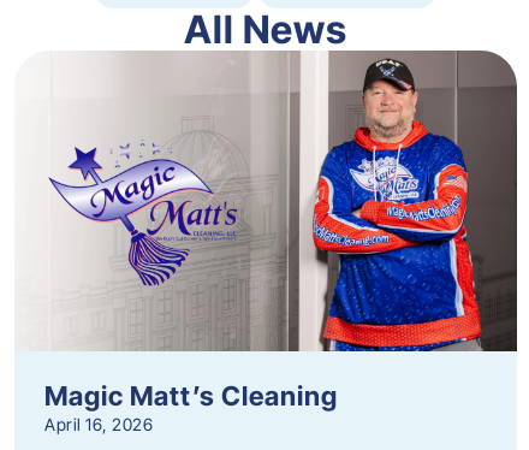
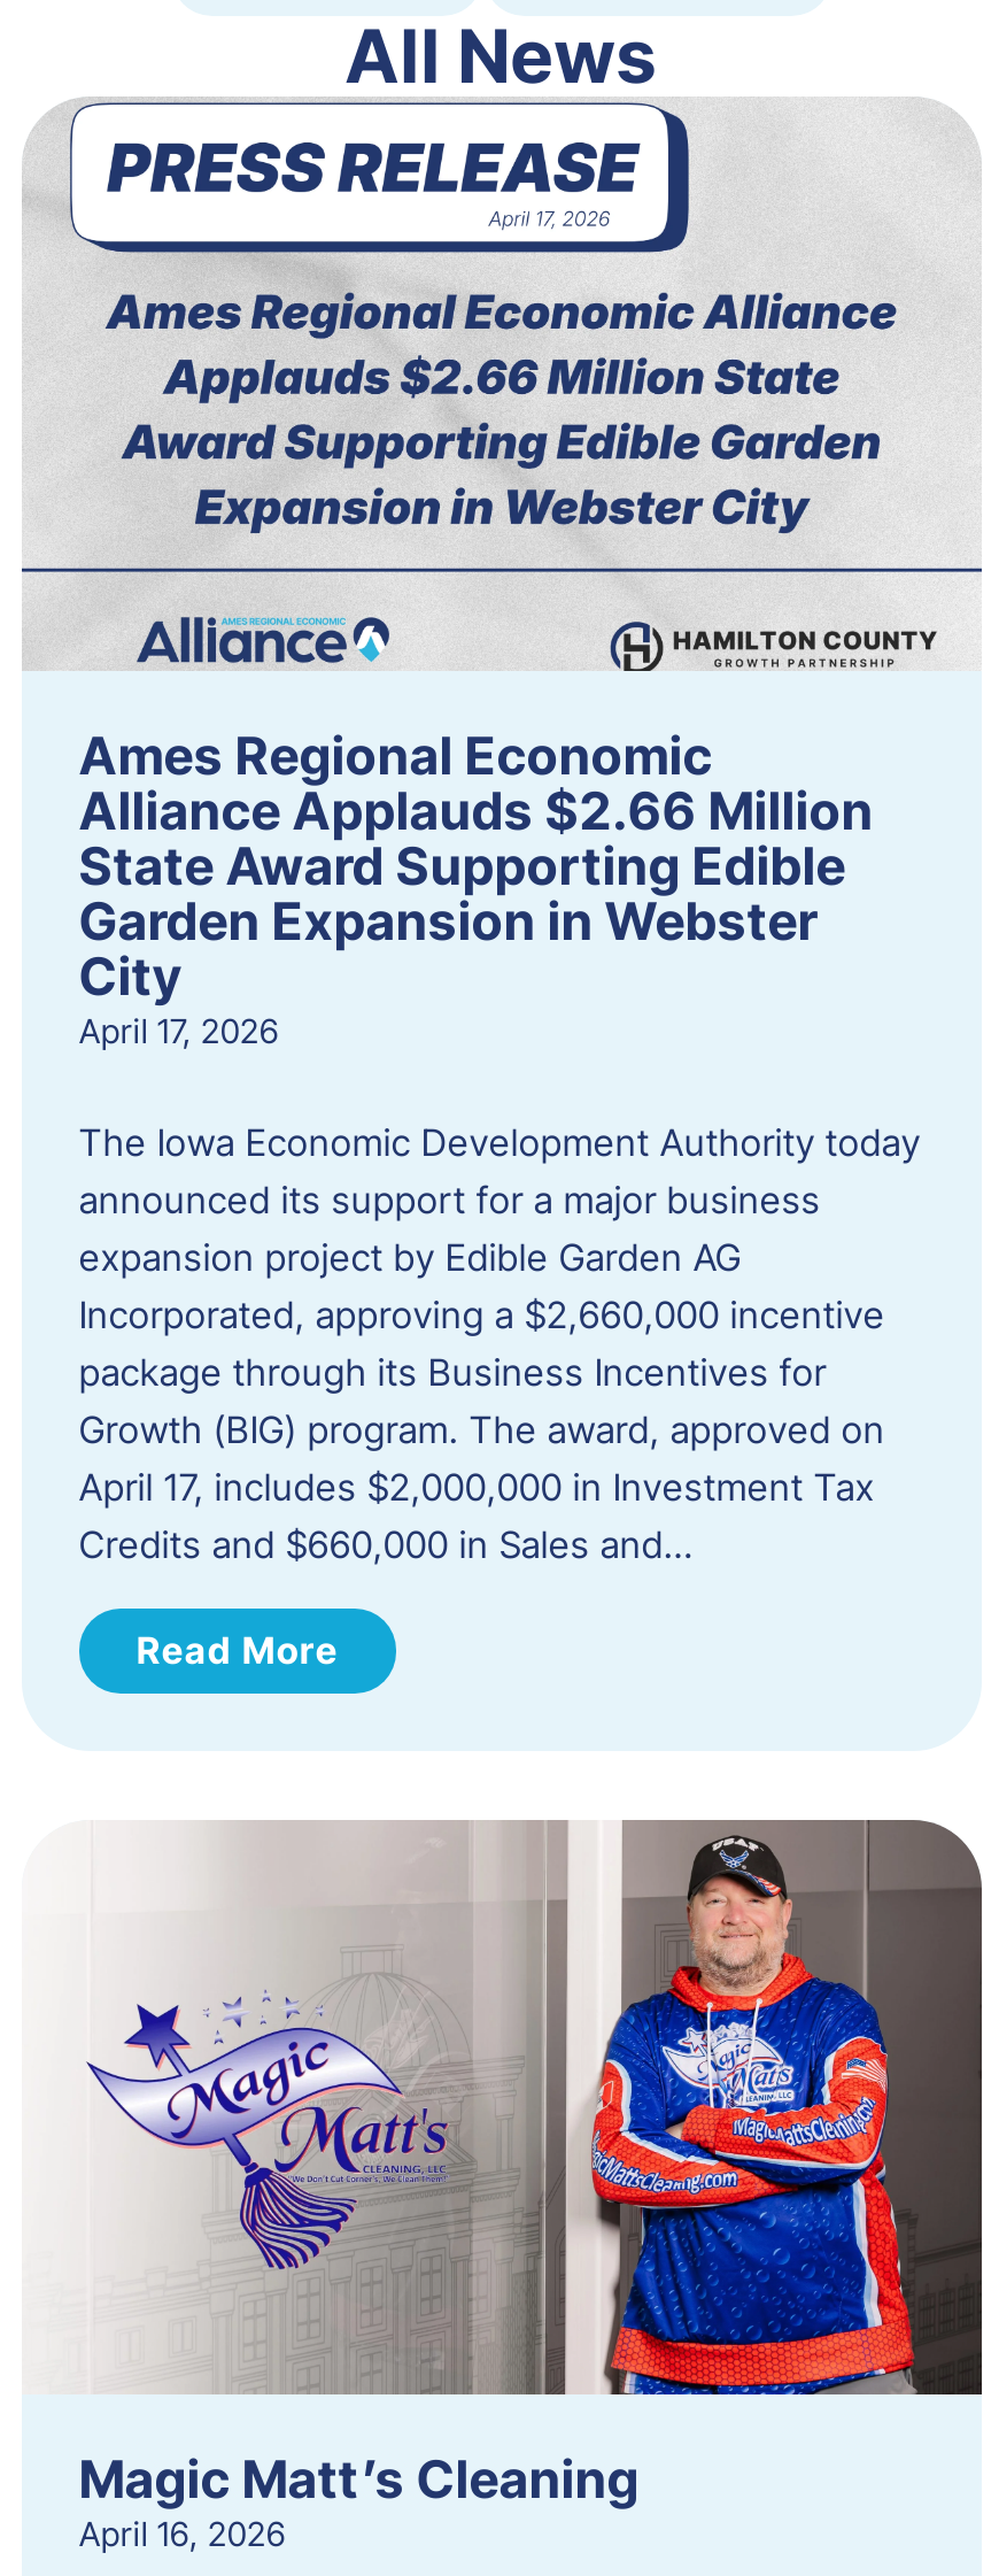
none -> [22,99,982,1672] [image] | Ames Regional Economic | Alliance Applauds $2.66 Million | State Award Supporting Edible | Garden Expansion in Webster | City | April 17, 2026 | The Iowa Economic Development Authority today | announced its support for a major business | expansion project by Edible Garden AG | Incorporated, approving a $2,660,000 incentive | package through its Business Incentives for | Growth (BIG) program. The award, approved on | April 17, includes $2,000,000 in Investment Tax | Credits and $660,000 in Sales and… | Read More

